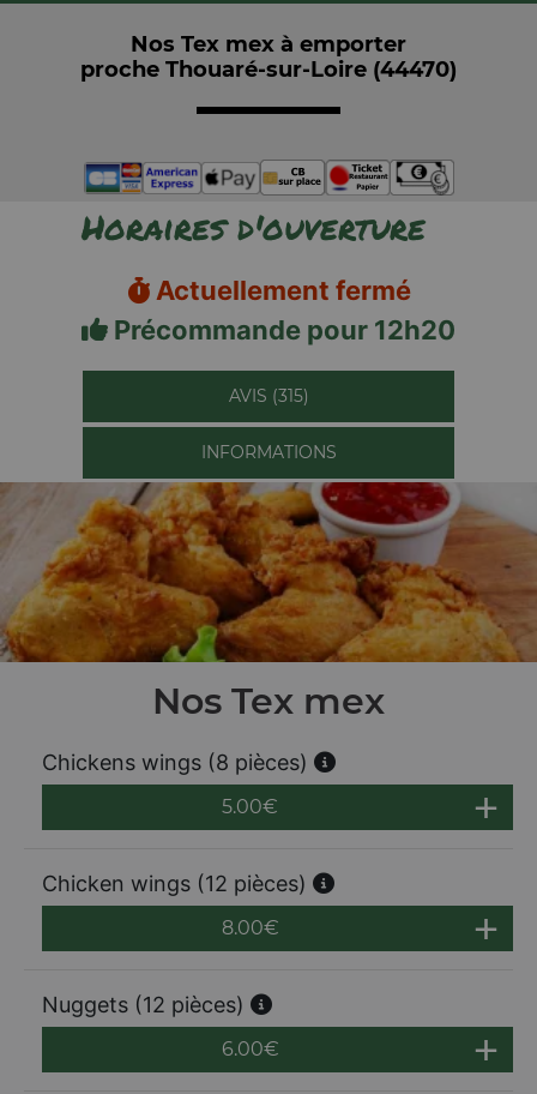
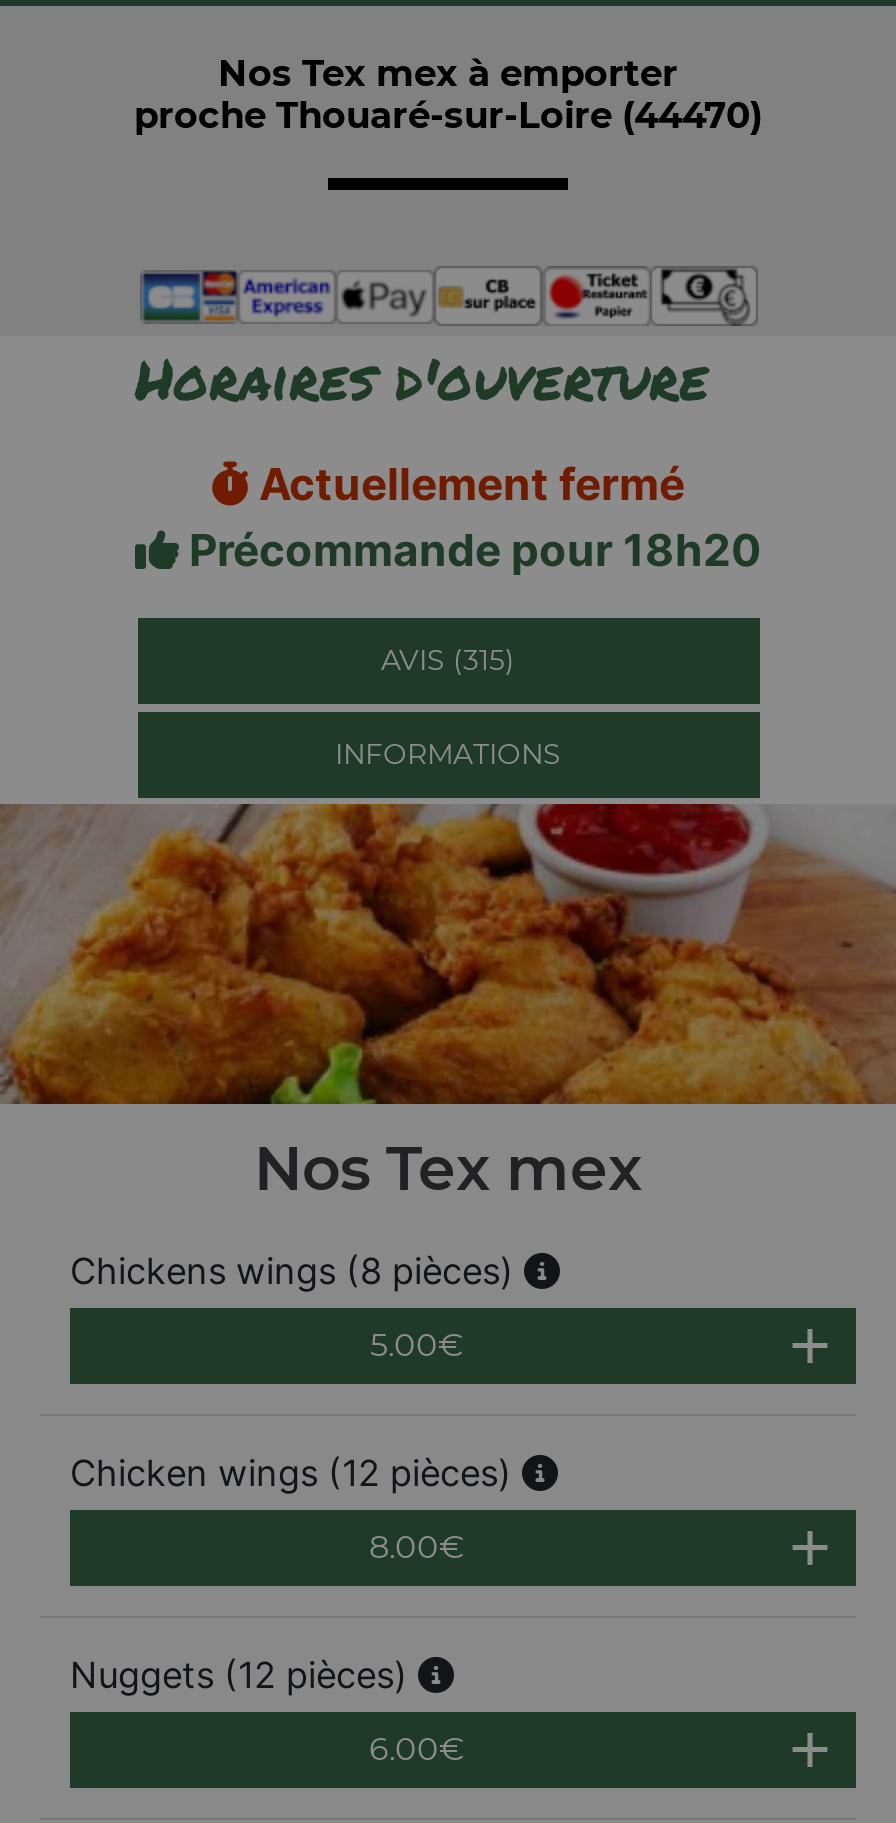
[108,314,455,345] Précommande pour 12h20 -> [179,524,761,576] Précommande pour 18h20

